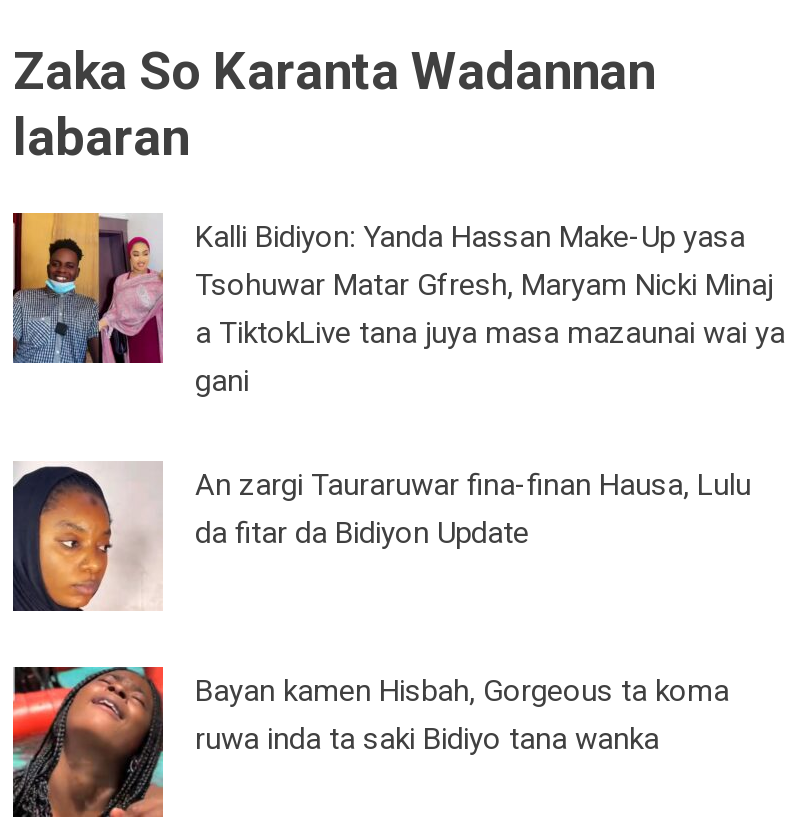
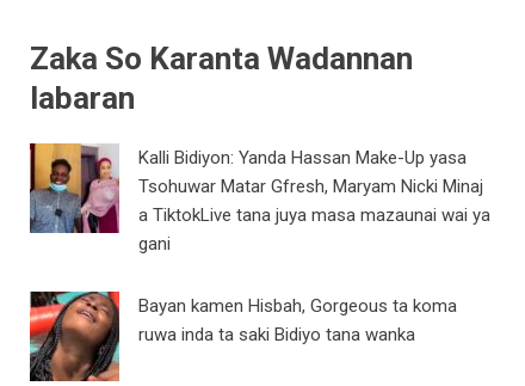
[13,461,751,613] [image] | An zargi Tauraruwar fina-finan Hausa, Lulu | da fitar da Bidiyon Update -> none

